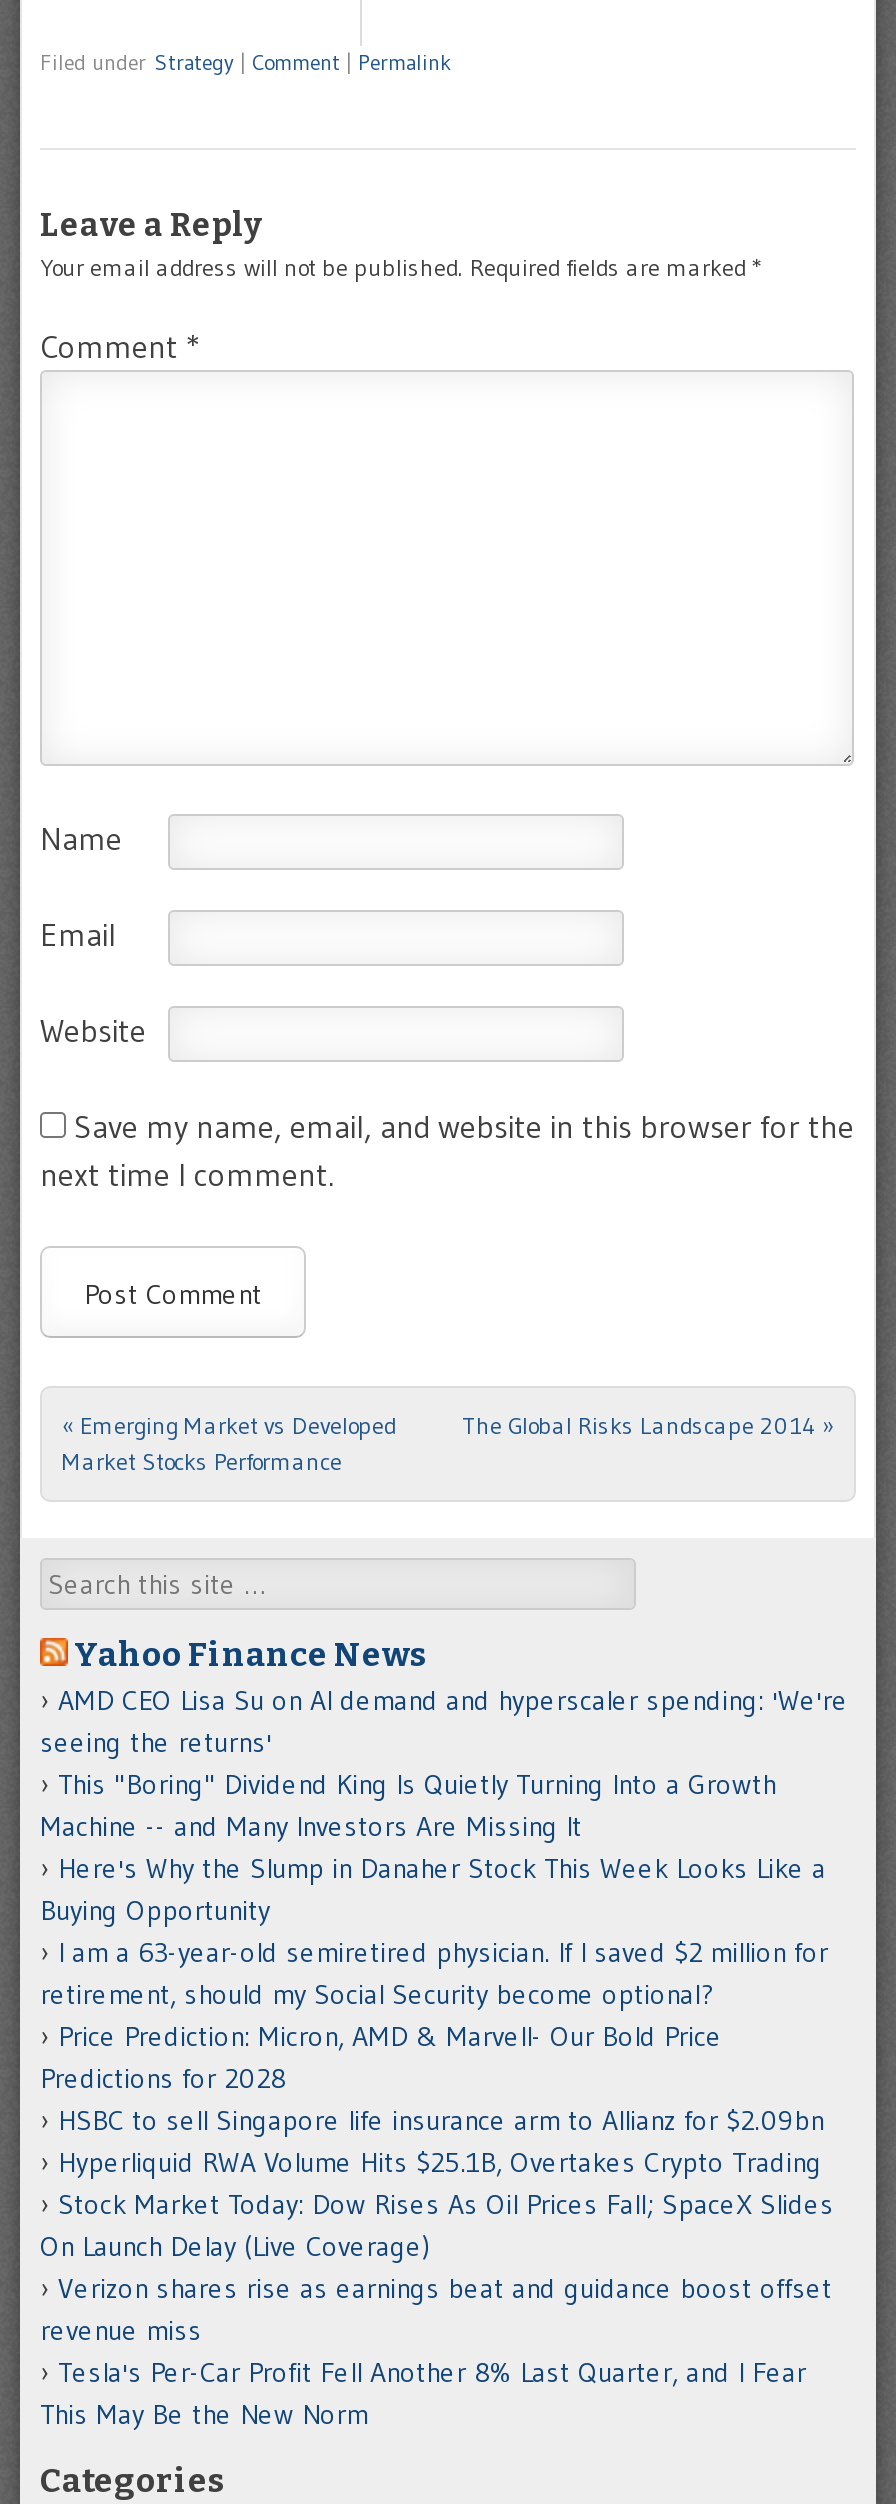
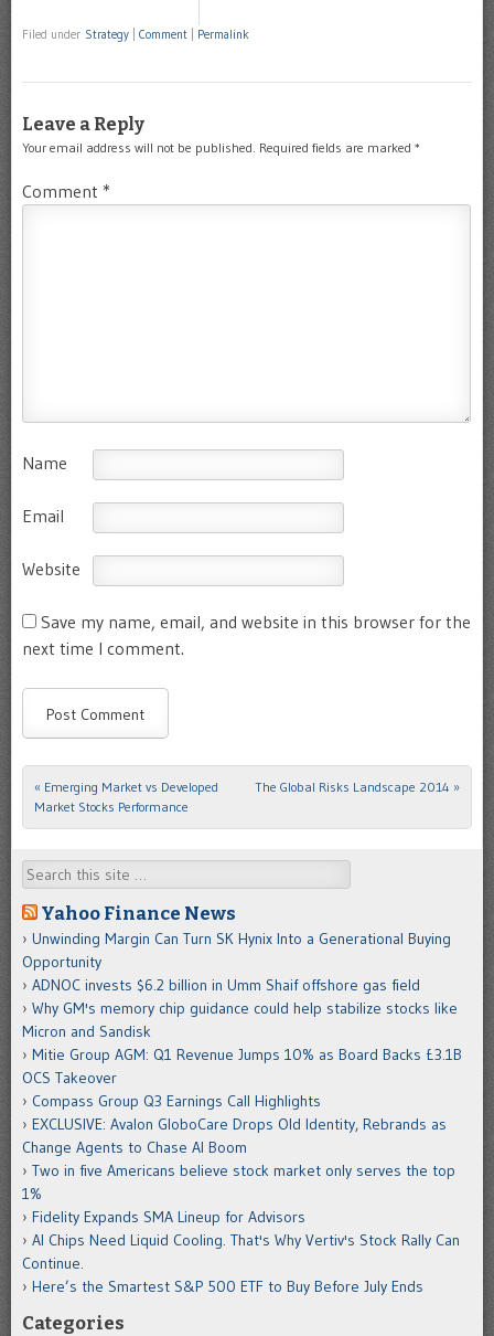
[40,1681,848,2431] AMD CEO Lisa Su on AI demand and hyperscaler spending: 'We're | seeing the returns' | This "Boring" Dividend King Is Quietly Turning Into a Growth | Machine -- and Many Investors Are Missing It | Here's Why the Slump in Danaher Stock This Week Looks Like a | Buying Opportunity | I am a 63-year-old semiretired physician. If I saved $2 million for | retirement, should my Social Security become optional? | Price Prediction: Micron, AMD & Marvell- Our Bold Price | Predictions for 2028 | HSBC to sell Singapore life insurance arm to Allianz for $2.09bn | Hyperliquid RWA Volume Hits $25.1B, Overtakes Crypto Trading | Stock Market Today: Dow Rises As Oil Prices Fall; SpaceX Slides | On Launch Delay (Live Coverage) | Verizon shares rise as earnings beat and guidance boost offset | revenue miss | Tesla's Per-Car Profit Fell Another 8% Last Quarter, and I Fear | This May Be the New Norm -> [22,928,462,1296] Unwinding Margin Can Turn SK Hynix Into a Generational Buying | Opportunity | ADNOC invests $6.2 billion in Umm Shaif offshore gas field | Why GM's memory chip guidance could help stabilize stocks like | Micron and Sandisk | Mitie Group AGM: Q1 Revenue Jumps 10% as Board Backs £3.1B | OCS Takeover | Compass Group Q3 Earnings Call Highlights | EXCLUSIVE: Avalon GloboCare Drops Old Identity, Rebrands as | Change Agents to Chase AI Boom | Two in five Americans believe stock market only serves the top | 1% | Fidelity Expands SMA Lineup for Advisors | AI Chips Need Liquid Cooling. That's Why Vertiv's Stock Rally Can | Continue. | Here’s the Smartest S&P 500 ETF to Buy Before July Ends

